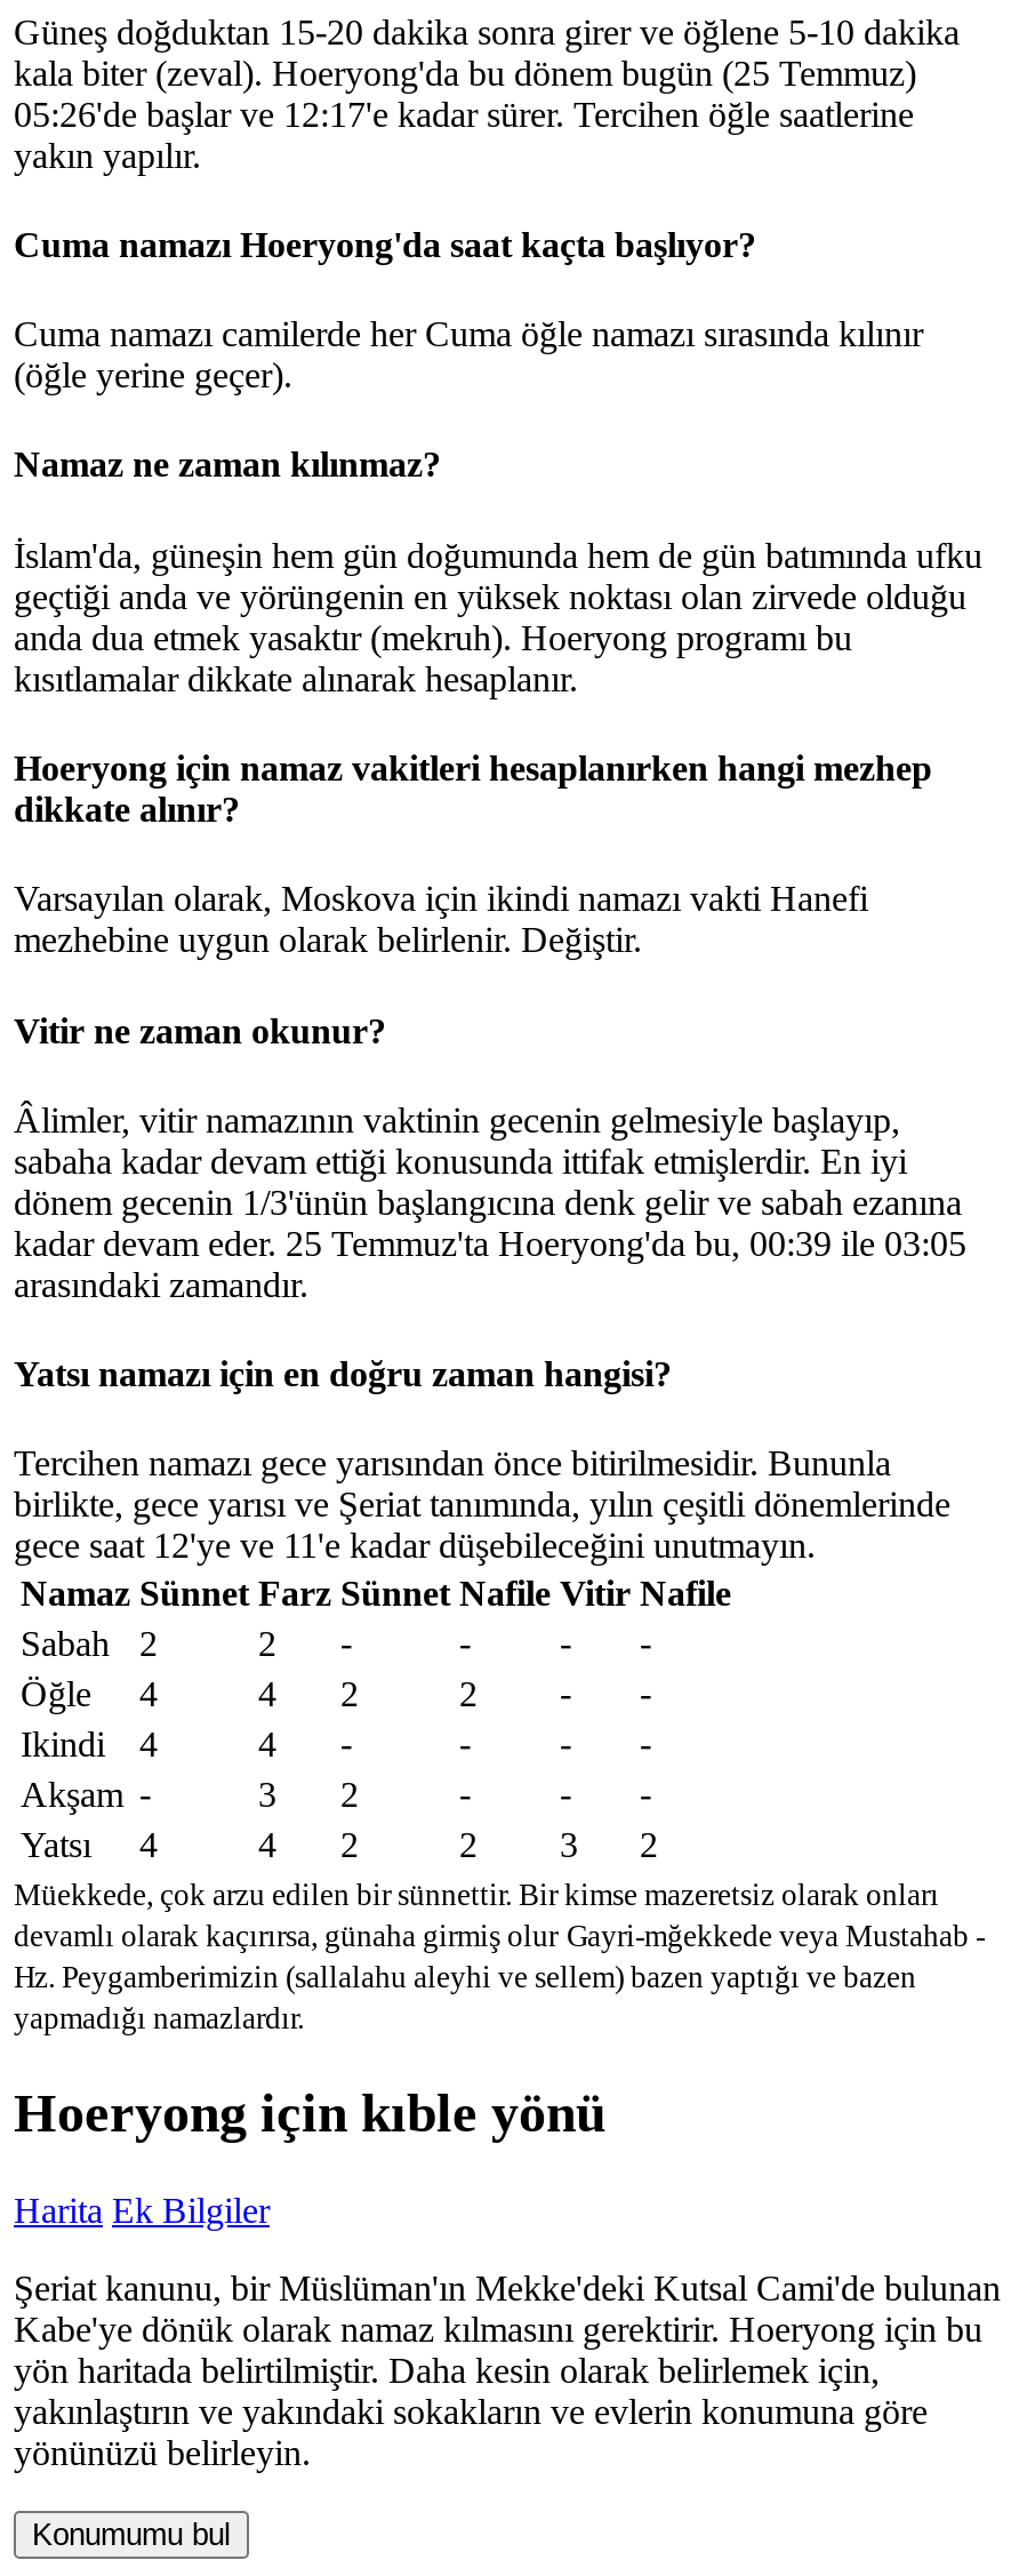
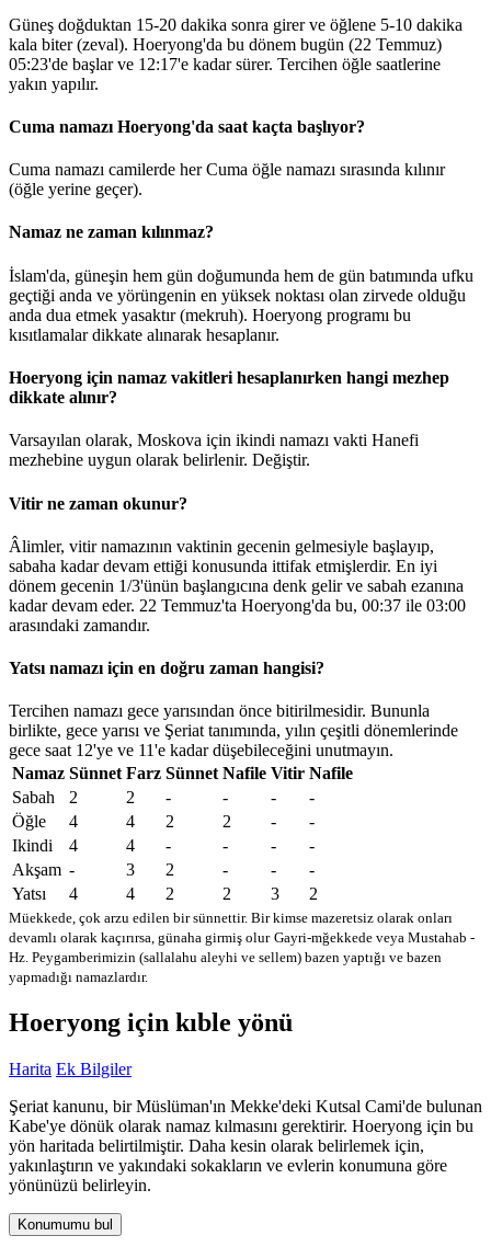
[14,53,916,92] kala biter (zeval). Hoeryong'da bu dönem bugün (25 Temmuz) -> [9,35,442,53] kala biter (zeval). Hoeryong'da bu dönem bugün (22 Temmuz)
[14,94,914,133] 05:26'de başlar ve 12:17'e kadar sürer. Tercihen öğle saatlerine -> [9,54,441,73] 05:23'de başlar ve 12:17'e kadar sürer. Tercihen öğle saatlerine
[14,1224,966,1262] kadar devam eder. 25 Temmuz'ta Hoeryong'da bu, 00:39 ile 03:05 -> [9,596,466,615] kadar devam eder. 22 Temmuz'ta Hoeryong'da bu, 00:37 ile 03:00

